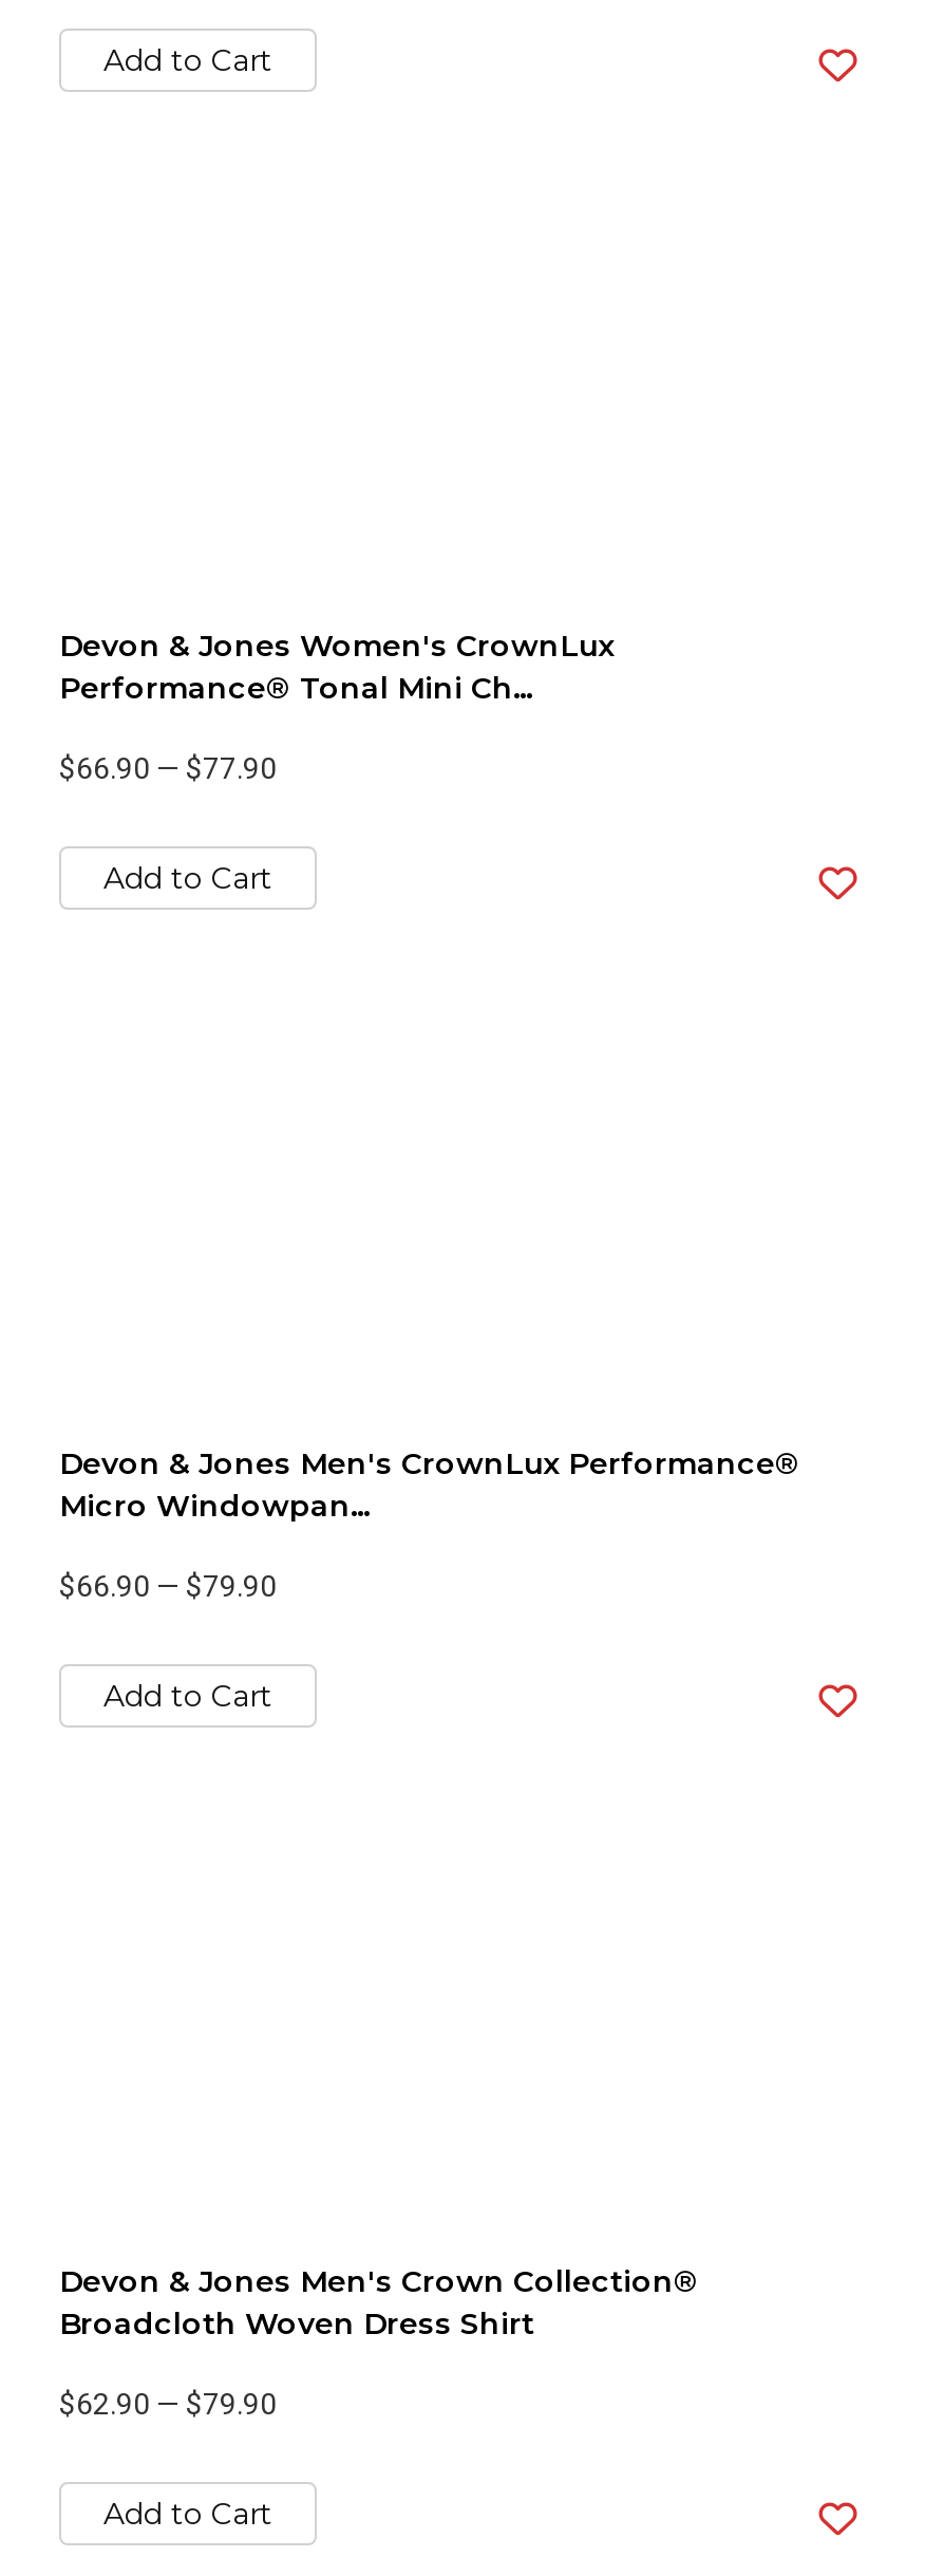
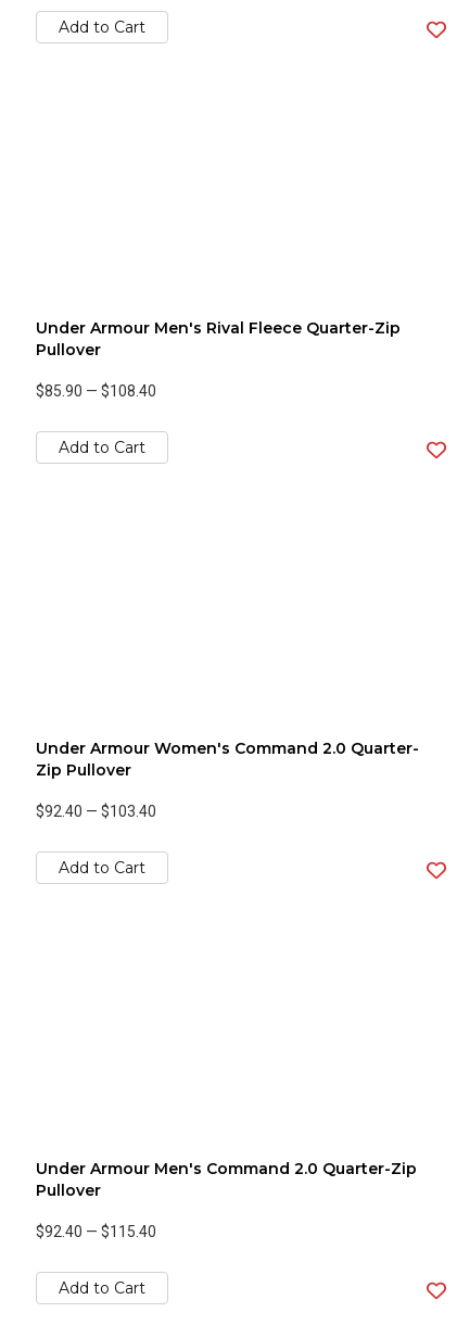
[59,627,615,707] Devon & Jones Women's CrownLux | Performance® Tonal Mini Ch... -> [36,318,401,359] Under Armour Men's Rival Fleece Quarter-Zip | Pullover
[59,751,277,785] $66.90 — $77.90 -> [36,382,156,400] $85.90 — $108.40
[59,1444,800,1525] Devon & Jones Men's CrownLux Performance® | Micro Windowpan... -> [36,739,419,780] Under Armour Women's Command 2.0 Quarter- | Zip Pullover
[59,1569,277,1603] $66.90 — $79.90 -> [36,803,156,820] $92.40 — $103.40
[59,2262,699,2342] Devon & Jones Men's Crown Collection® | Broadcloth Woven Dress Shirt -> [36,1159,417,1200] Under Armour Men's Command 2.0 Quarter-Zip | Pullover
[59,2387,277,2421] $62.90 — $79.90 -> [36,1223,156,1240] $92.40 — $115.40

